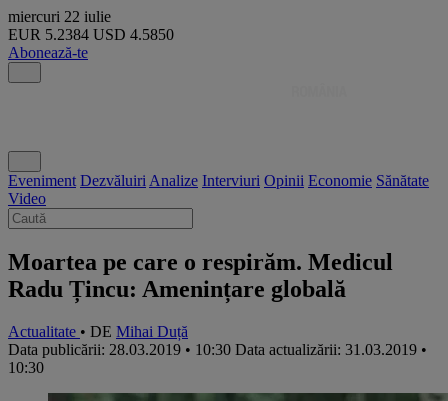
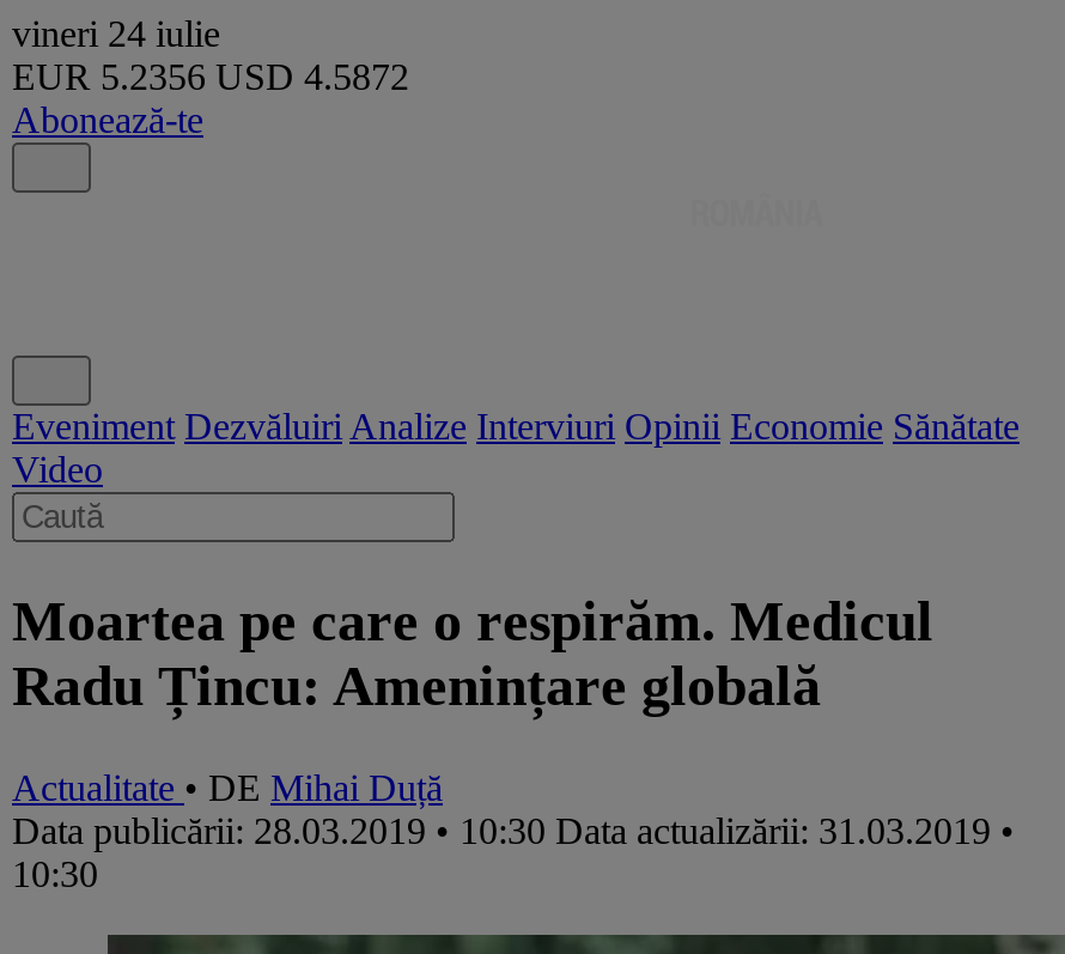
[8,8,111,25] miercuri 22 iulie -> [12,13,220,54] vineri 24 iulie
[8,26,174,43] EUR 5.2384 USD 4.5850 -> [12,56,409,97] EUR 5.2356 USD 4.5872

